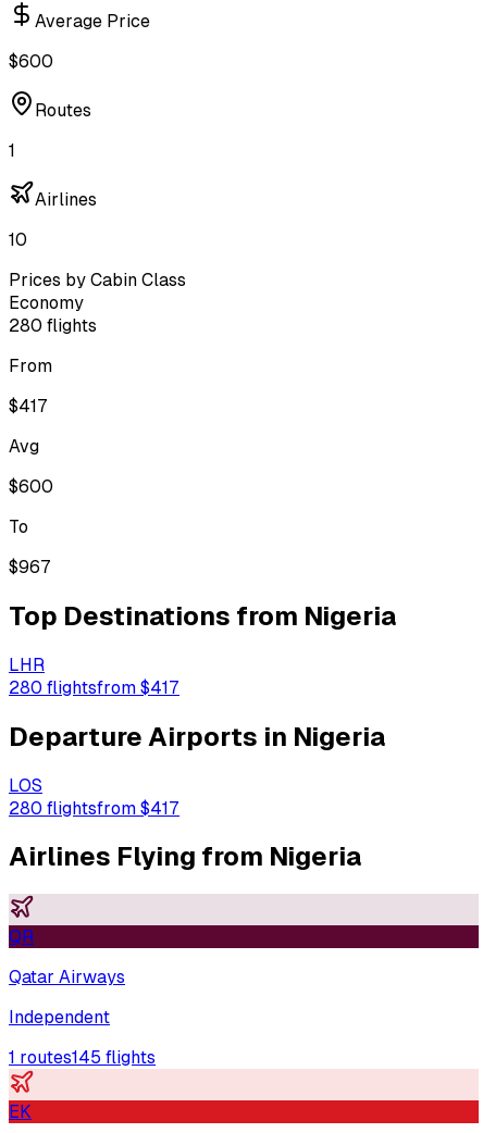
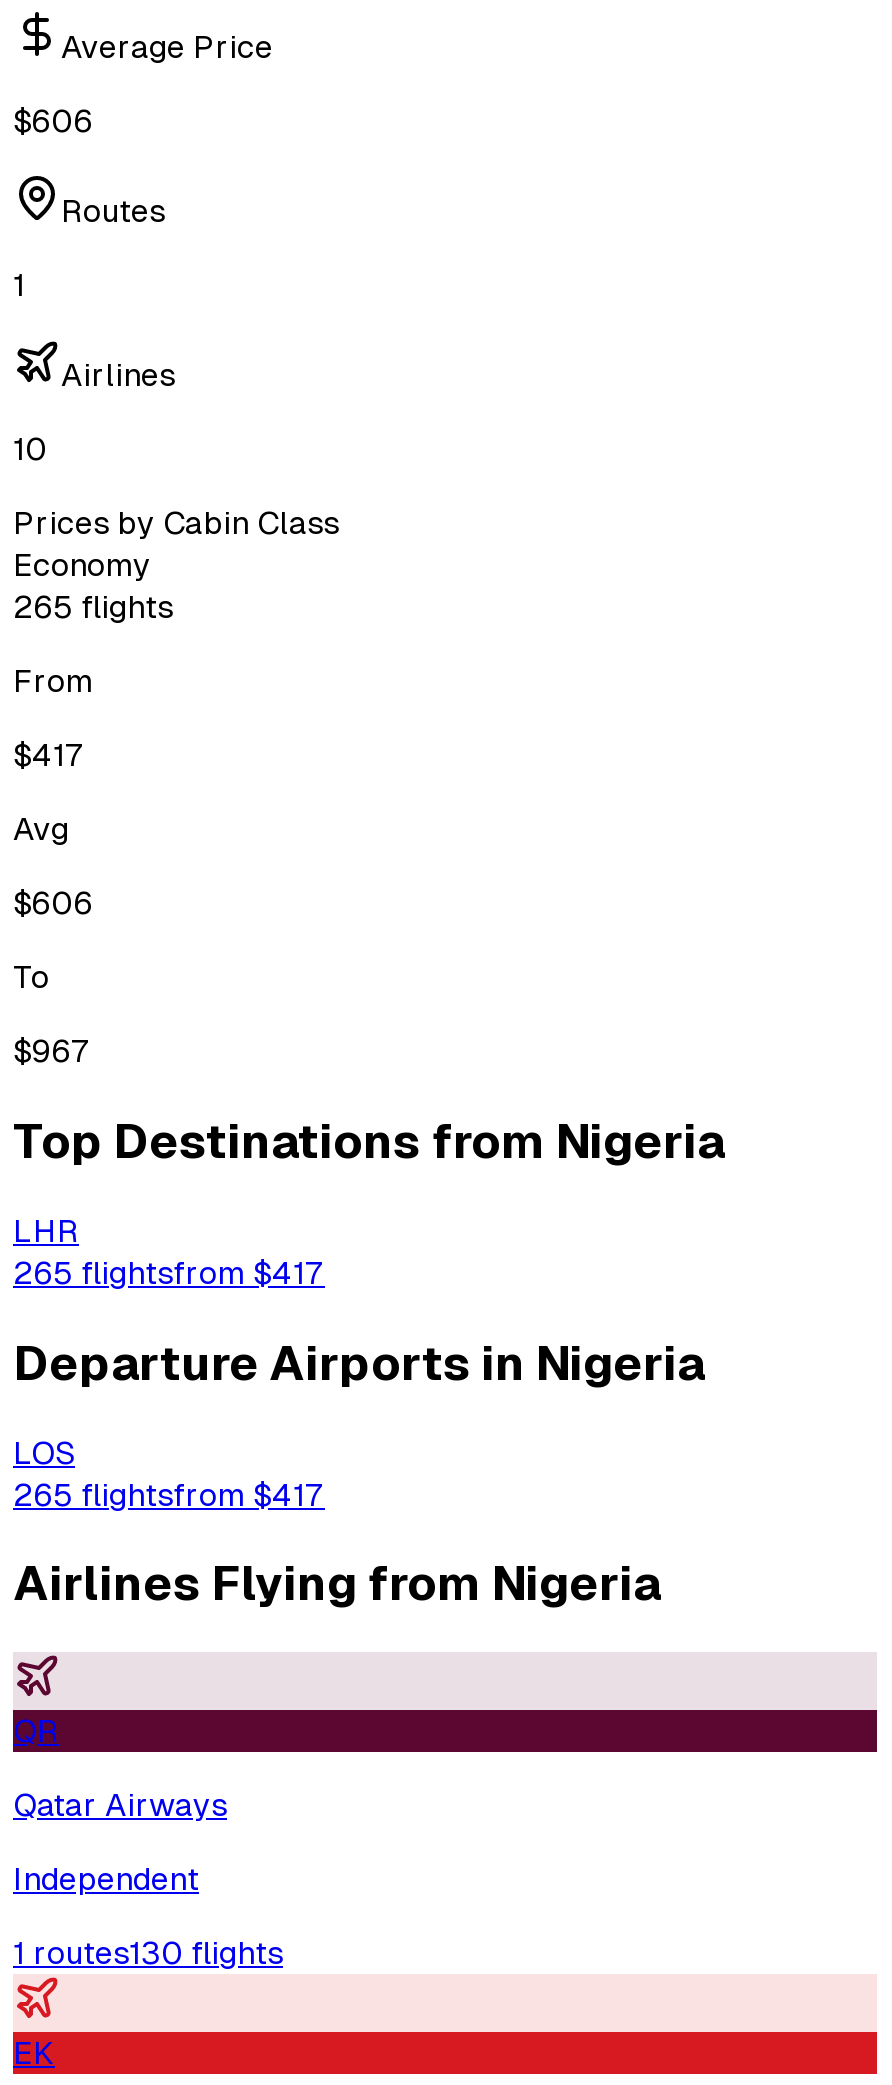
[9,51,53,72] $600 -> [13,102,93,140] $606
[9,315,97,336] 280 flights -> [13,588,173,626] 265 flights
[9,476,53,497] $600 -> [13,884,93,922] $606
[9,677,179,698] 280 flightsfrom $417 -> [13,1253,325,1291] 265 flightsfrom $417
[9,798,179,818] 280 flightsfrom $417 -> [13,1475,325,1513] 265 flightsfrom $417
[9,1047,156,1068] 1 routes145 flights -> [13,1935,283,1973] 1 routes130 flights

